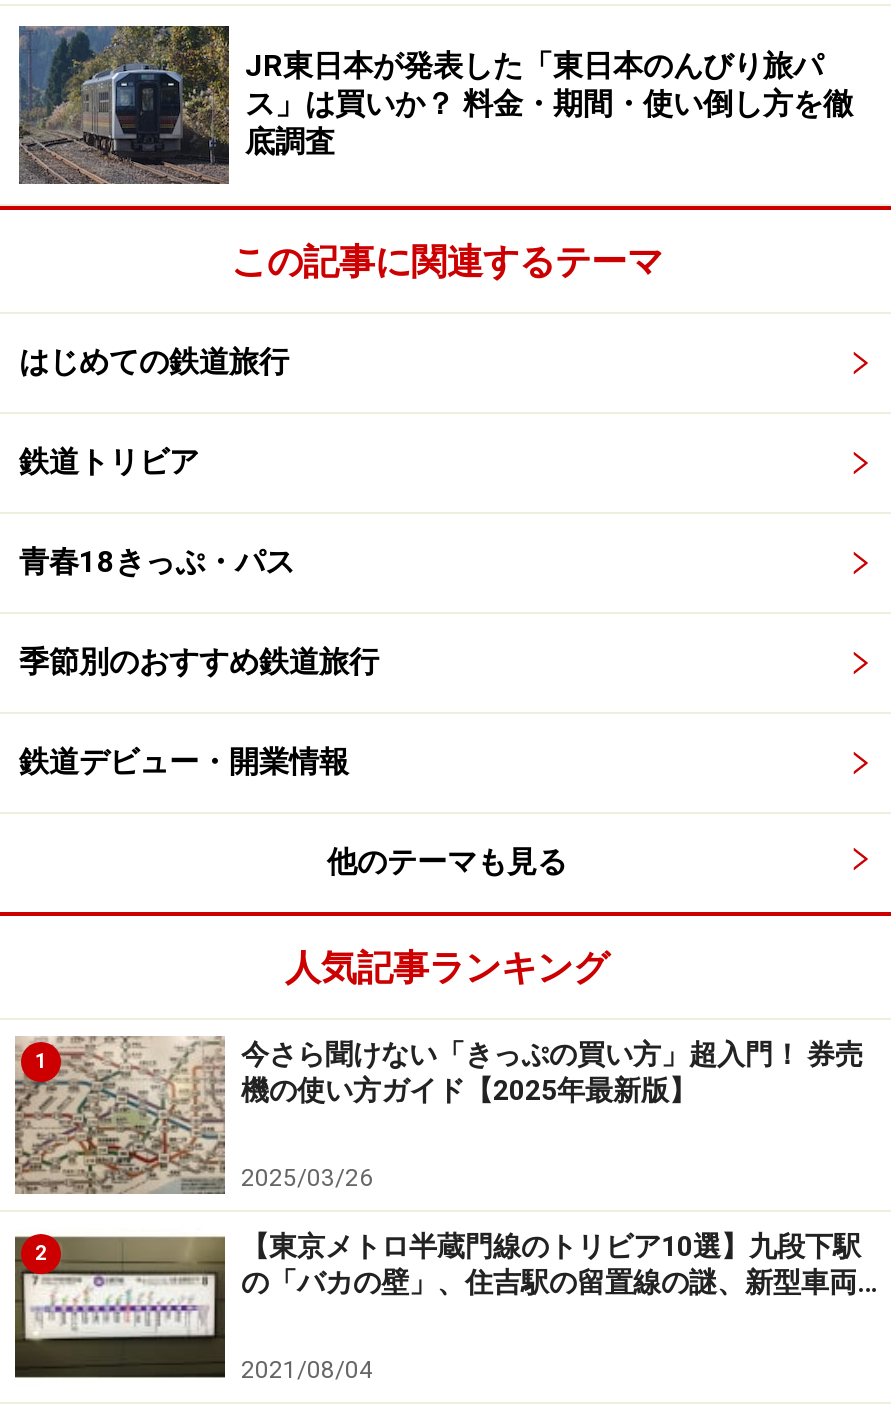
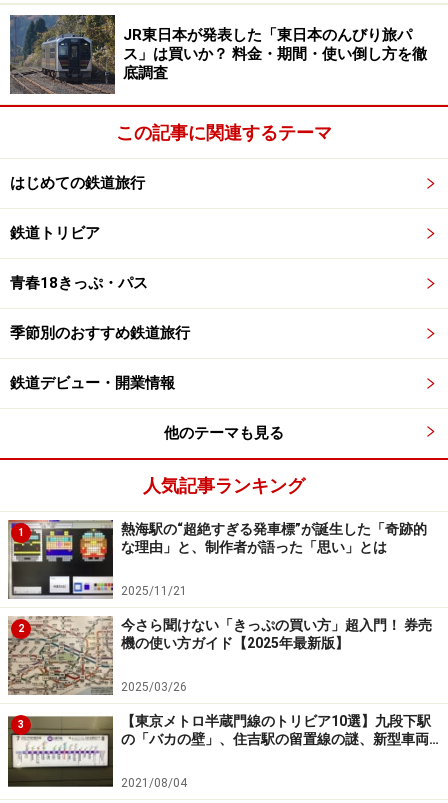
none -> [8,520,427,634] [image] | 熱海駅の“超絶すぎる発車標”が誕生した「奇跡的 | な理由」と、制作者が語った「思い」とは | 2025/11/21 | 2
[35,1242,47,1264] 2 -> [18,719,24,730] 3

